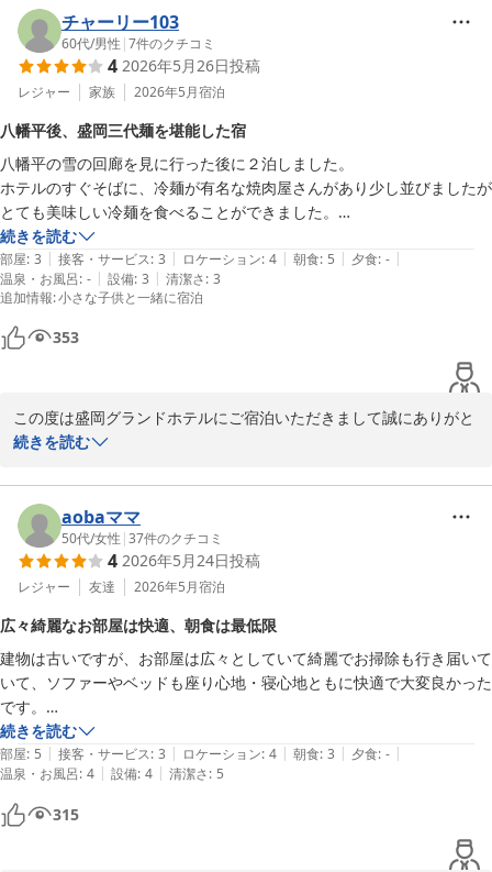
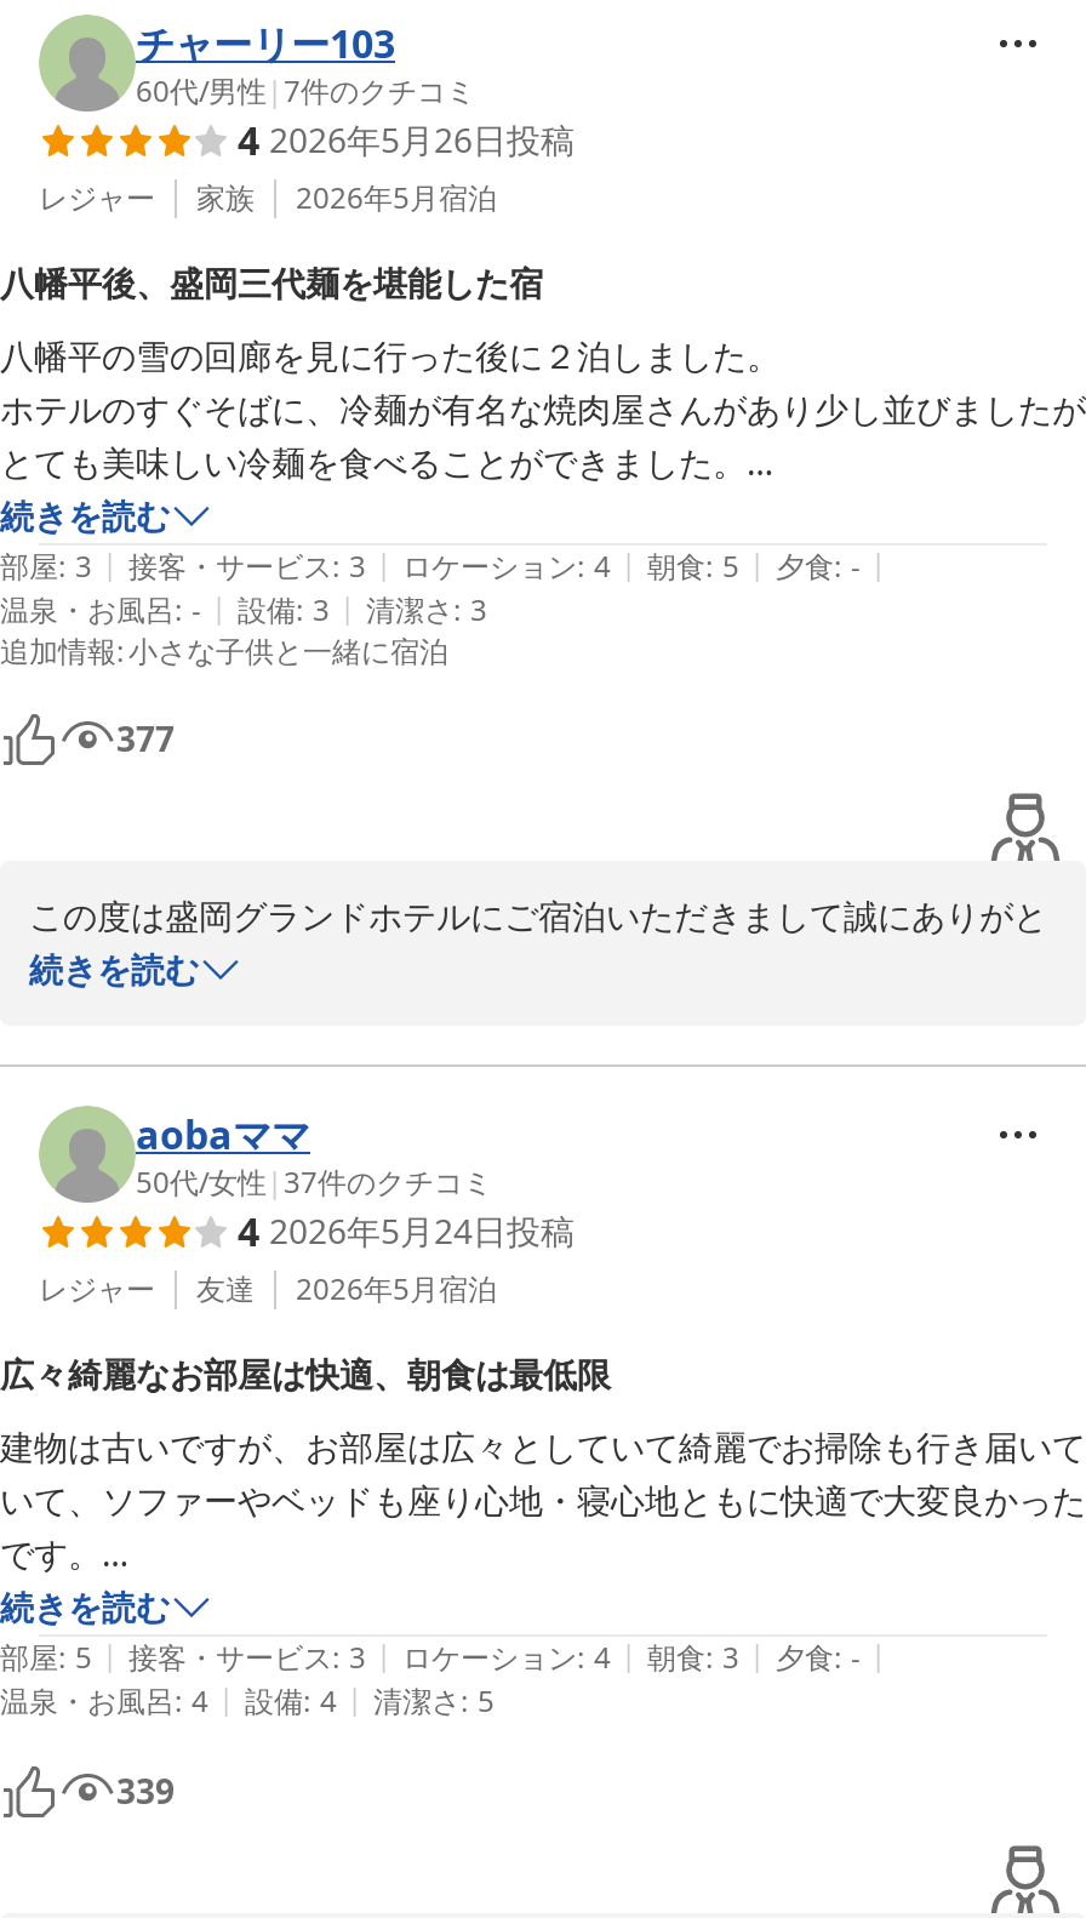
[53,327,79,347] 353 -> [116,715,175,761] 377
[53,804,79,825] 315 -> [116,1768,175,1814] 339

